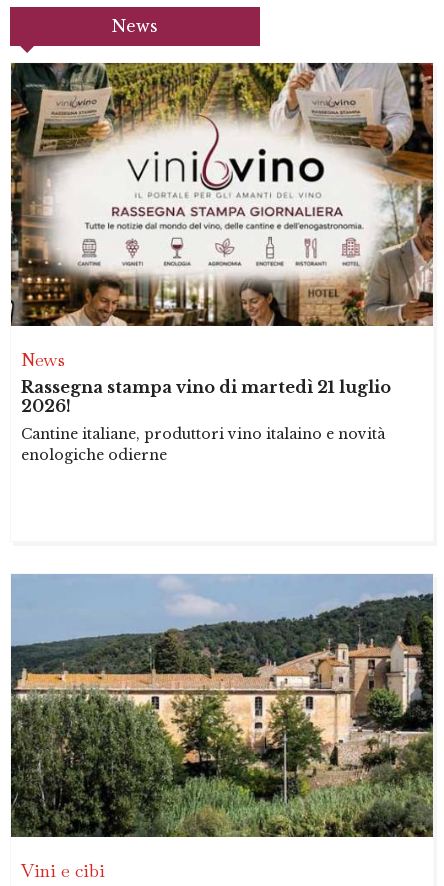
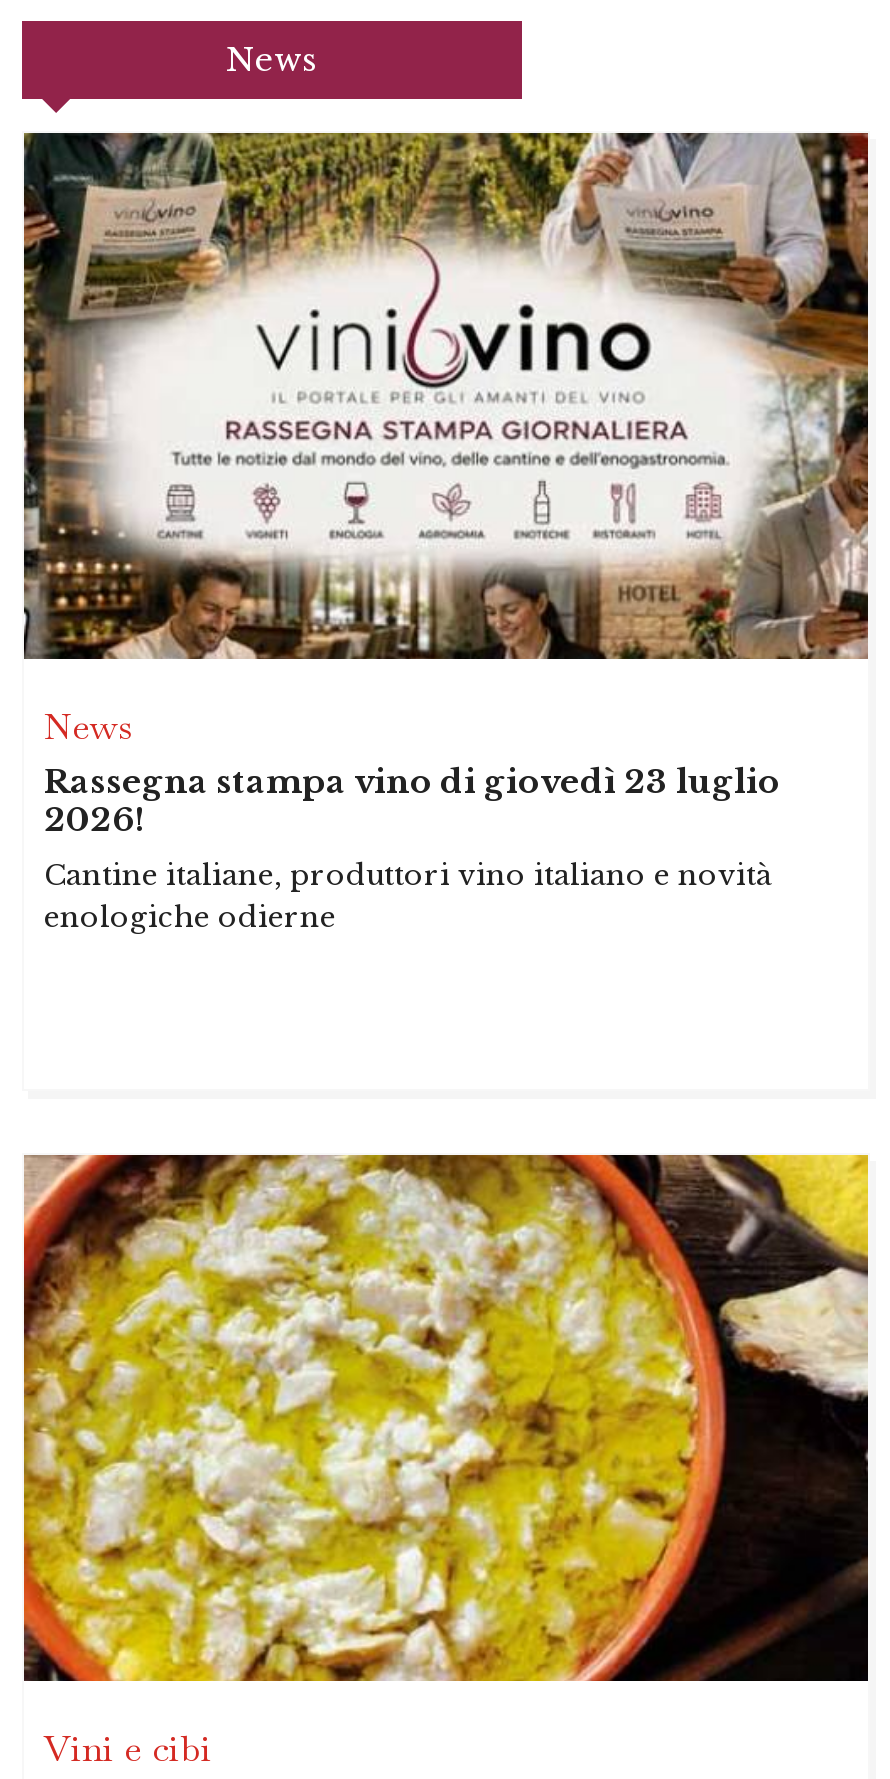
[21,377,391,397] Rassegna stampa vino di martedì 21 luglio -> [44,761,780,801] Rassegna stampa vino di giovedì 23 luglio
[21,425,385,443] Cantine italiane, produttori vino italaino e novità -> [44,857,772,893] Cantine italiane, produttori vino italiano e novità
[10,573,434,838] [image] -> [22,1153,870,1683] [image]

